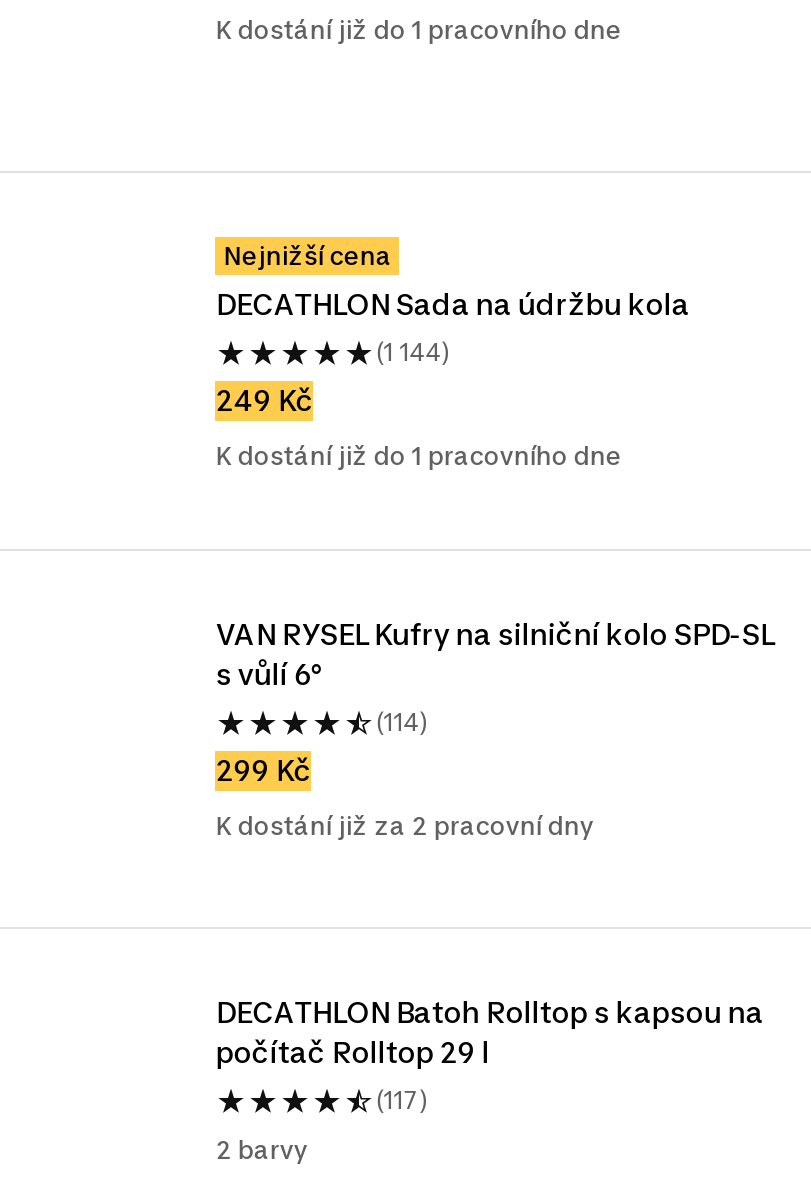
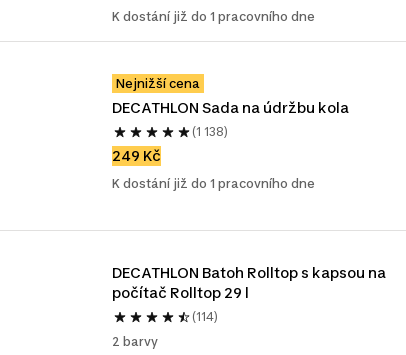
[376,337,450,367] (1 144) -> [192,124,228,139] (1 138)
[216,617,774,841] VAN RYSEL Kufry na silniční kolo SPD-SL | s vůlí 6° | (114) | 299 Kč | K dostání již za 2 pracovní dny -> none
[376,1085,428,1115] (117) -> [192,309,218,324] (114)

